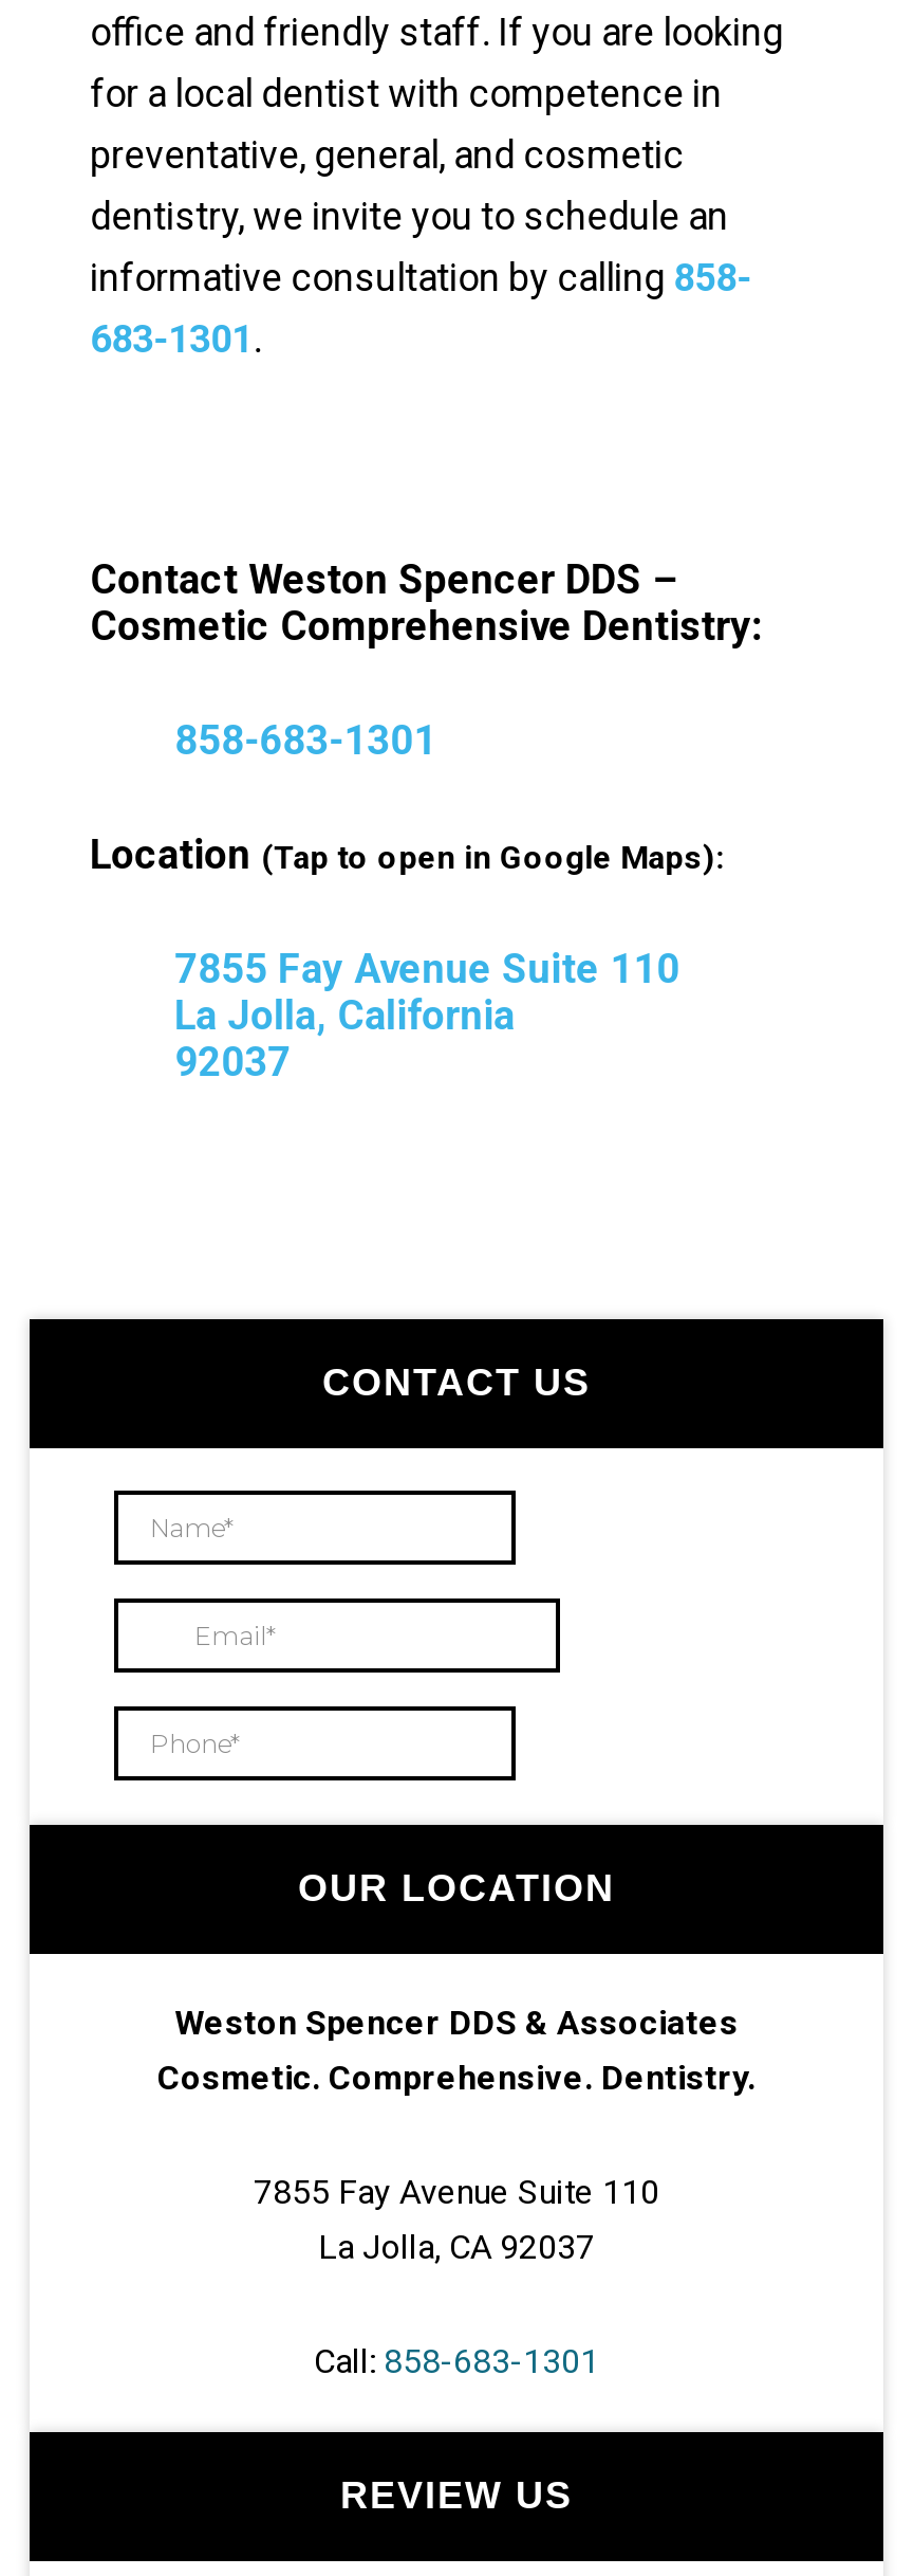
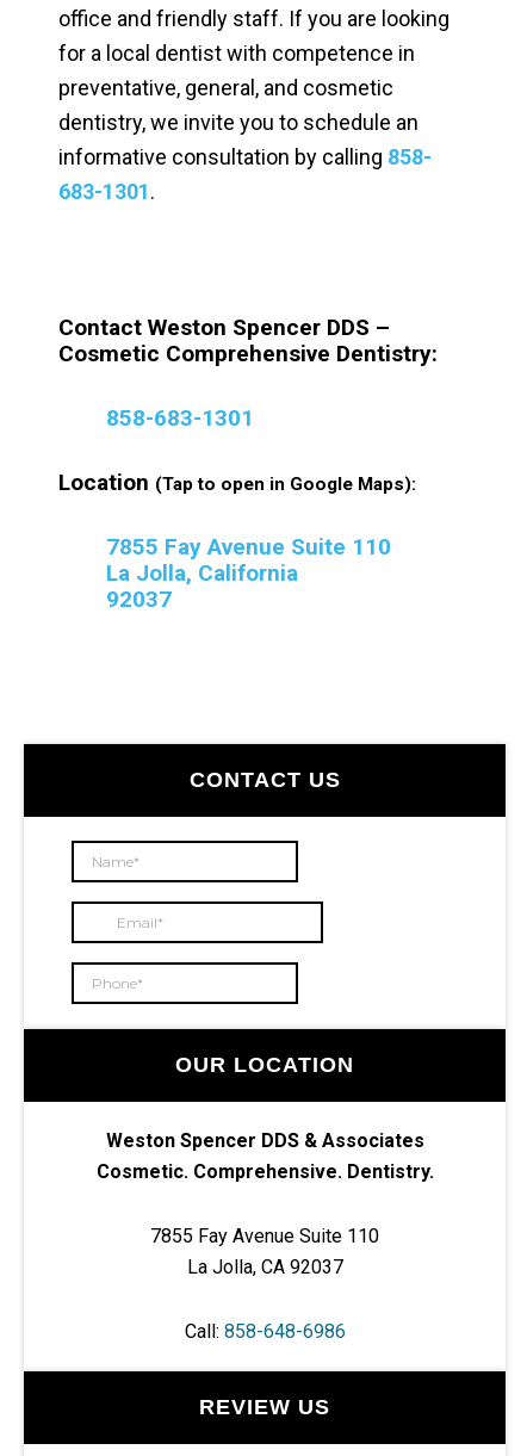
[314,2340,599,2380] Call: 858-683-1301 -> [184,1320,345,1342] Call: 858-648-6986

